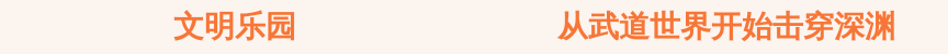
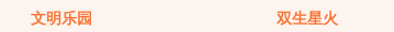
[557,11,895,43] 从武道世界开始击穿深渊 -> [277,11,338,27] 双生星火

